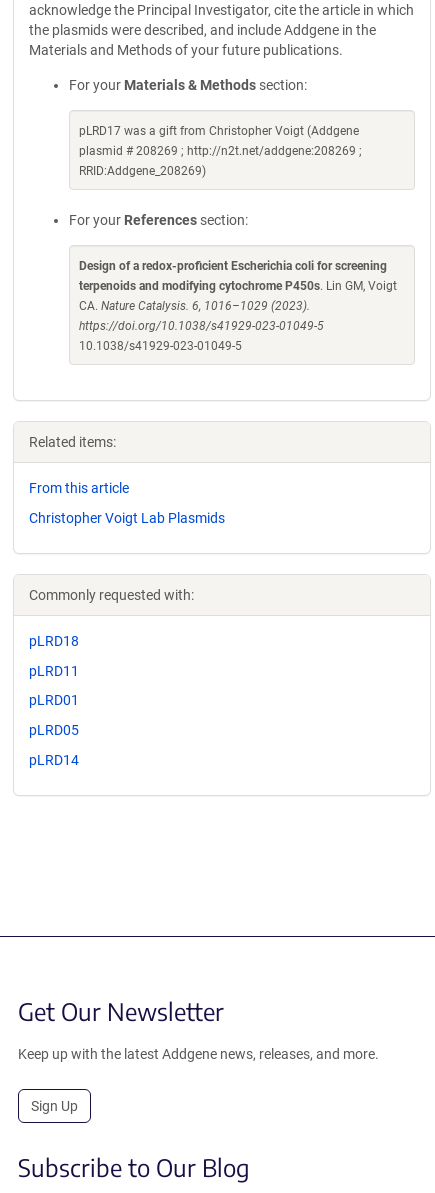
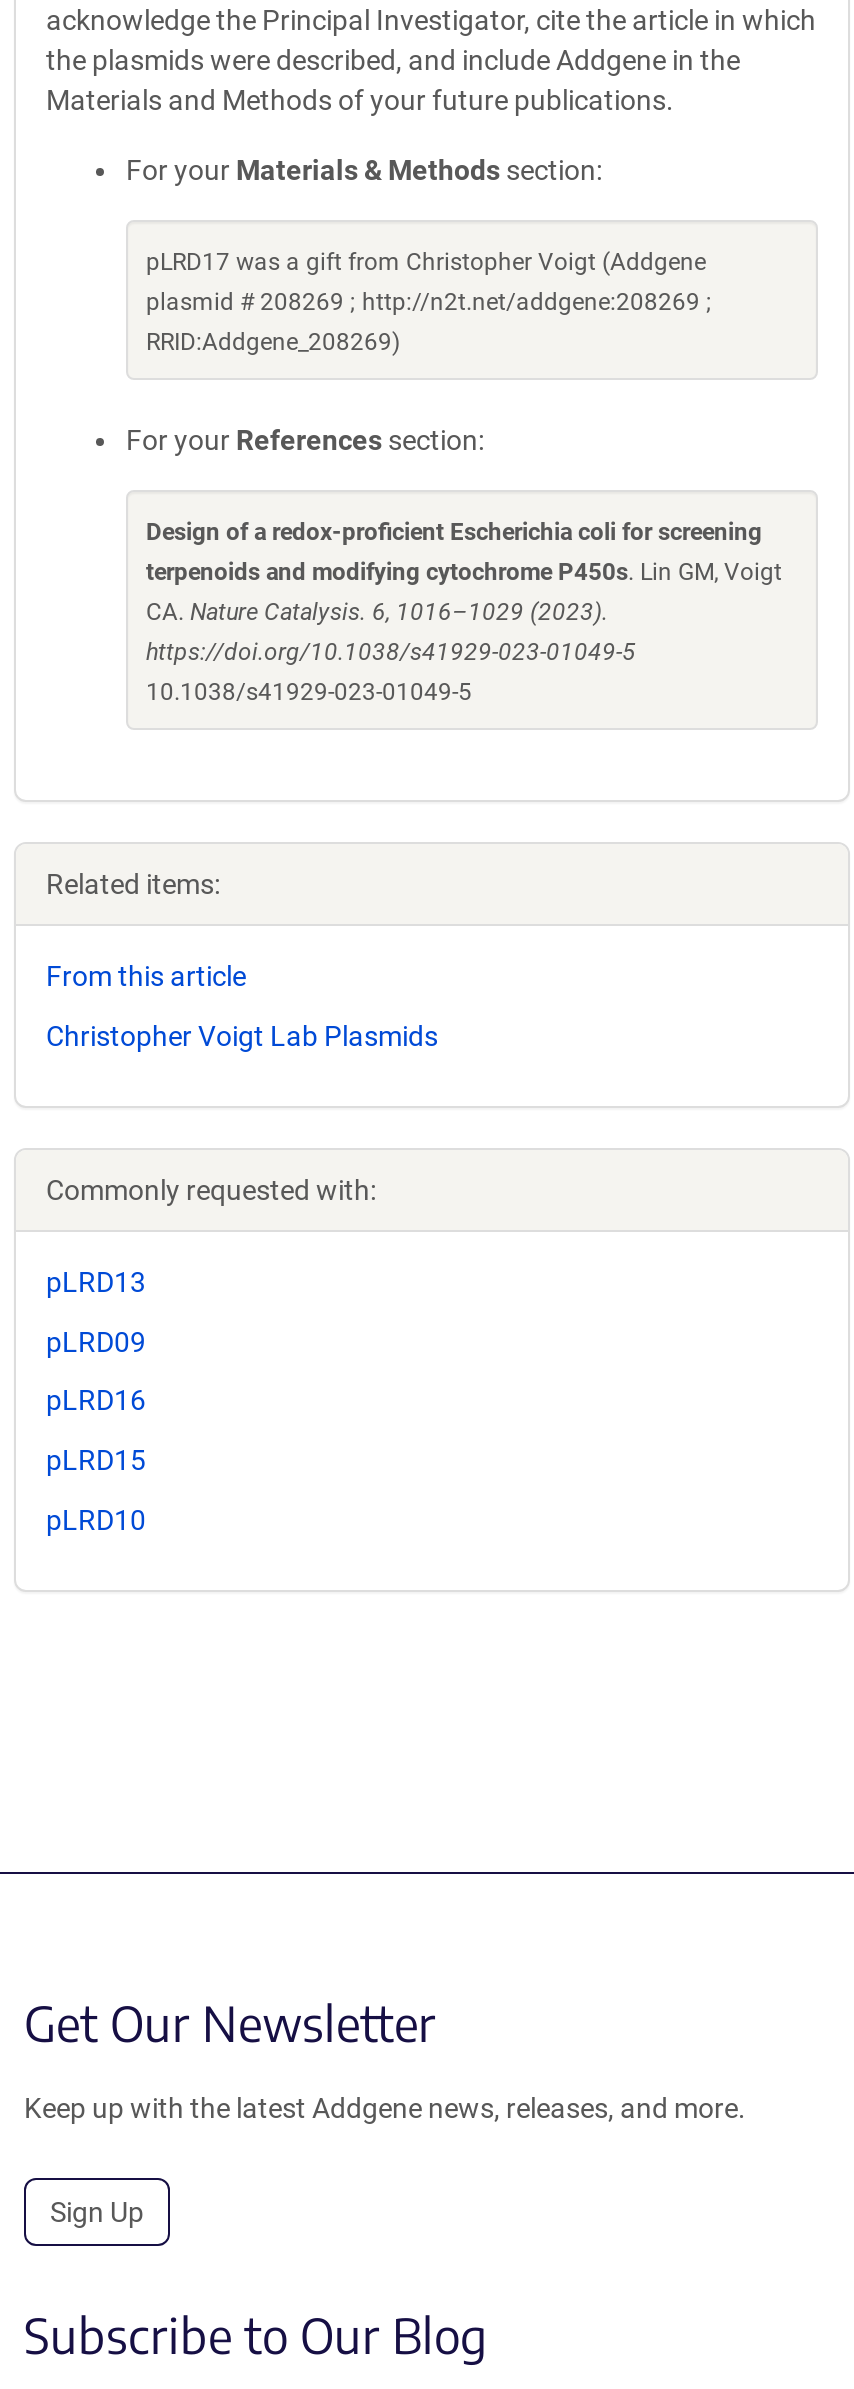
[29,633,79,649] pLRD18 -> [46,1266,146,1298] pLRD13
[29,663,79,679] pLRD11 -> [46,1325,146,1357] pLRD09
[29,692,79,708] pLRD01 -> [46,1385,146,1417] pLRD16
[29,722,79,738] pLRD05 -> [46,1444,146,1476] pLRD15
[29,752,79,768] pLRD14 -> [46,1504,146,1536] pLRD10

